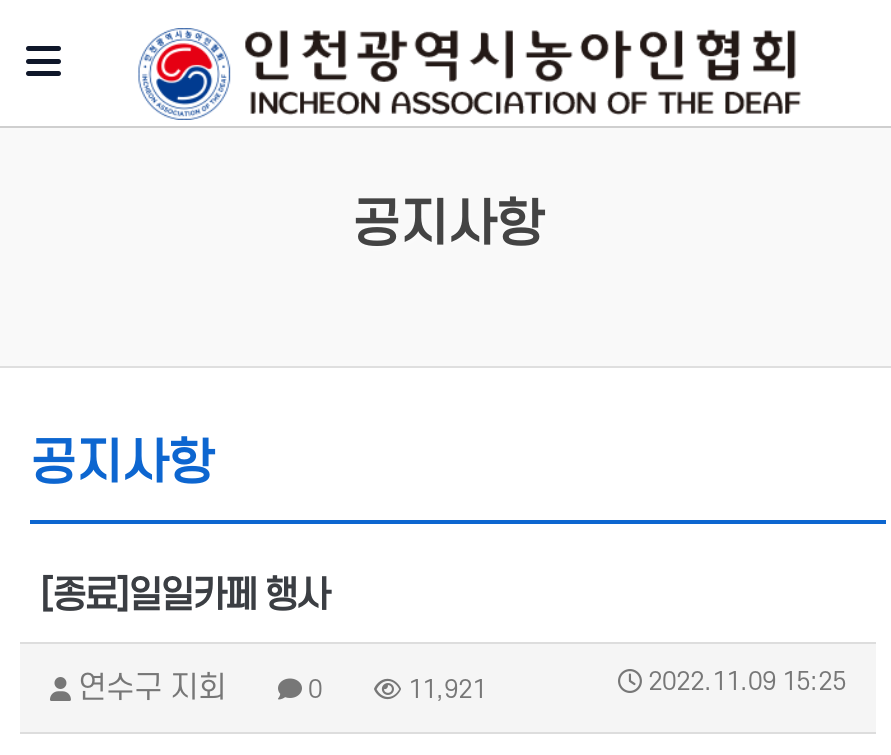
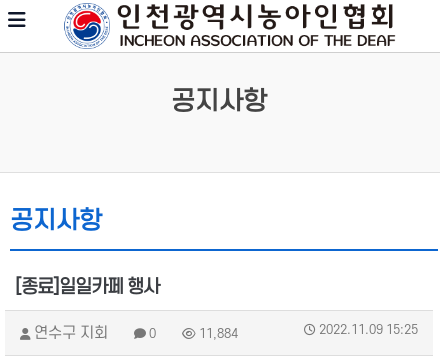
[402,676,486,704] 11,921 -> [196,327,238,341] 11,884

